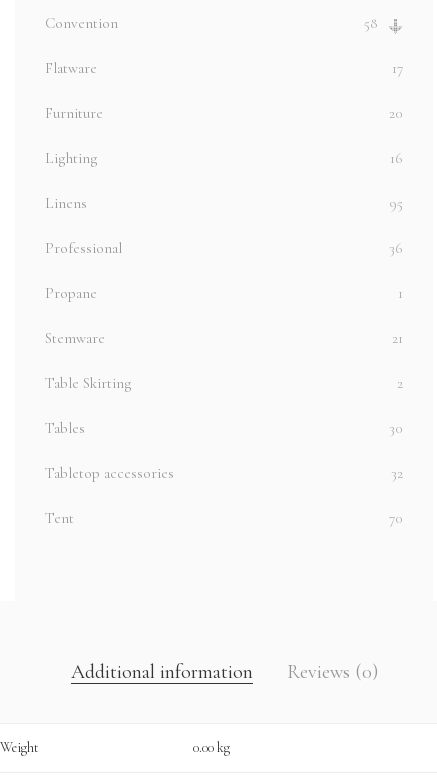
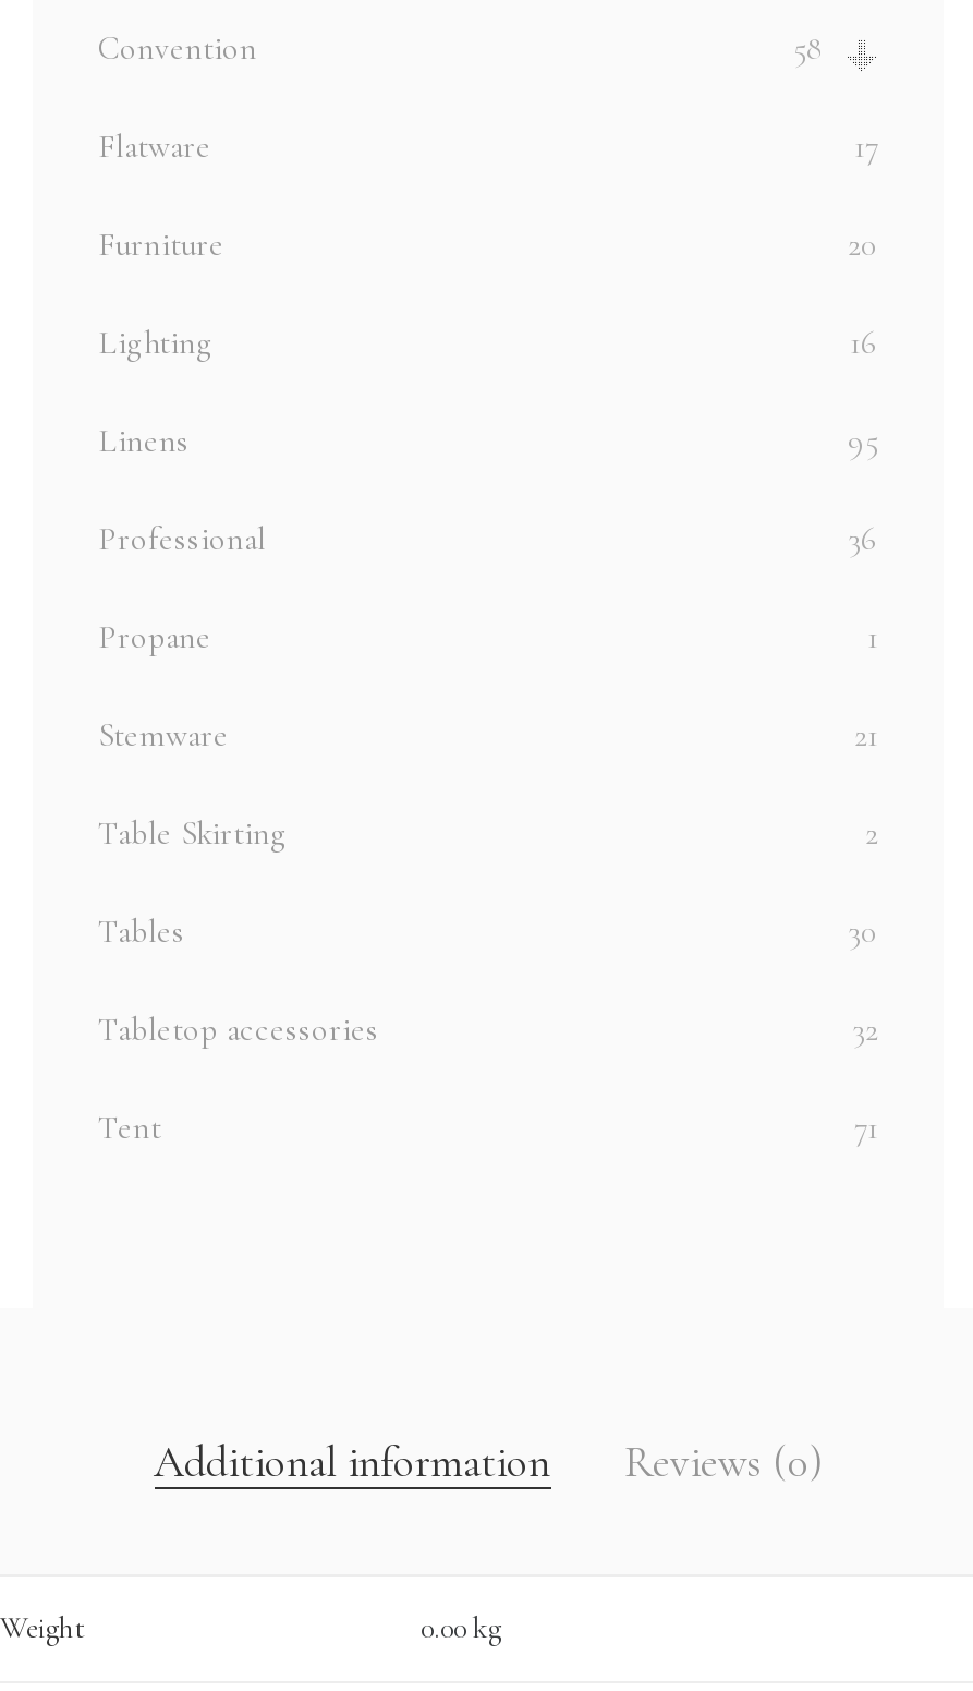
[389,509,403,527] 70 -> [854,1109,878,1148] 71

